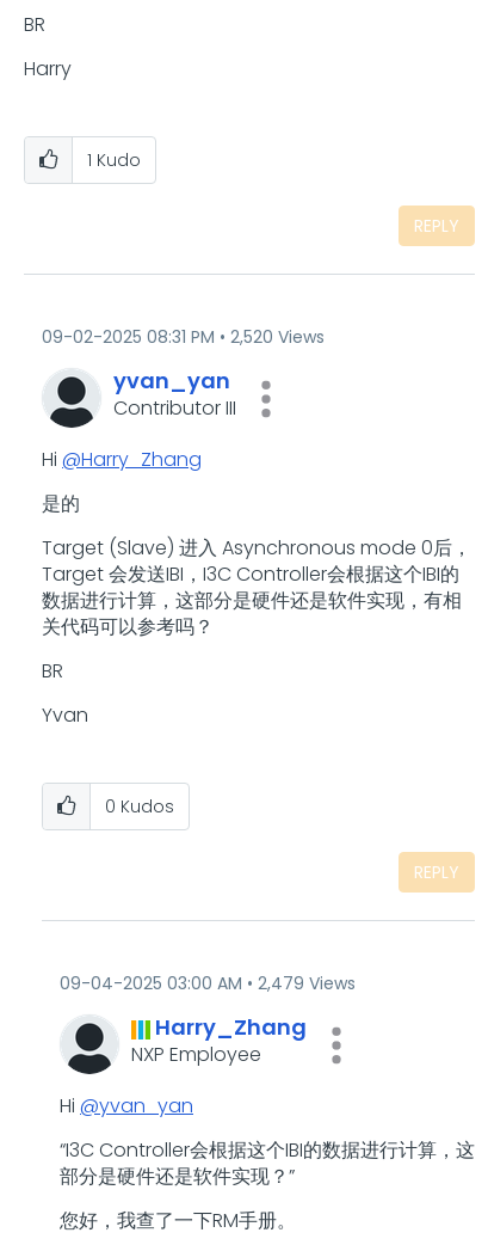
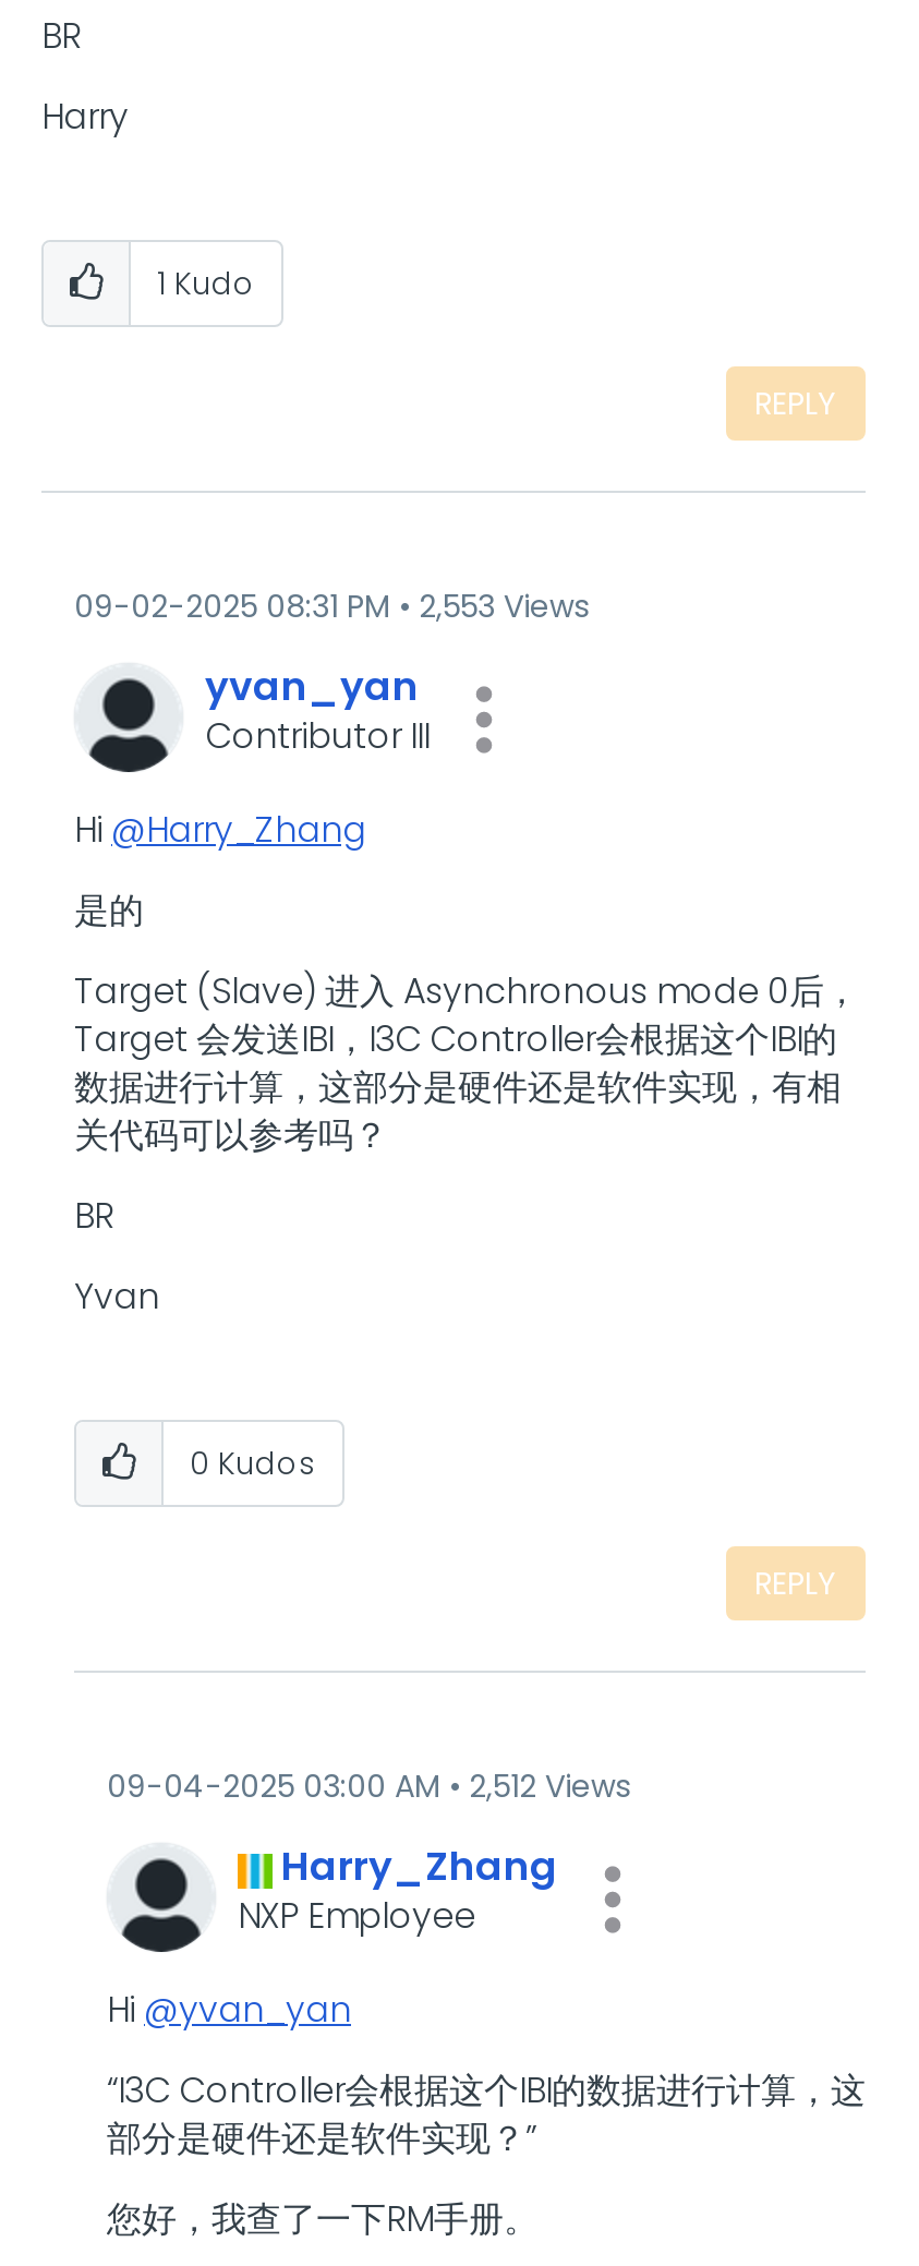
[42,325,325,349] 09-02-2025 08:31 PM 2,520 Views -> [74,584,589,628] 09-02-2025 08:31 PM 2,553 Views
[60,971,356,995] 09-04-2025 03:00 AM 2,479 Views -> [107,1764,630,1808] 09-04-2025 03:00 AM 2,512 Views

